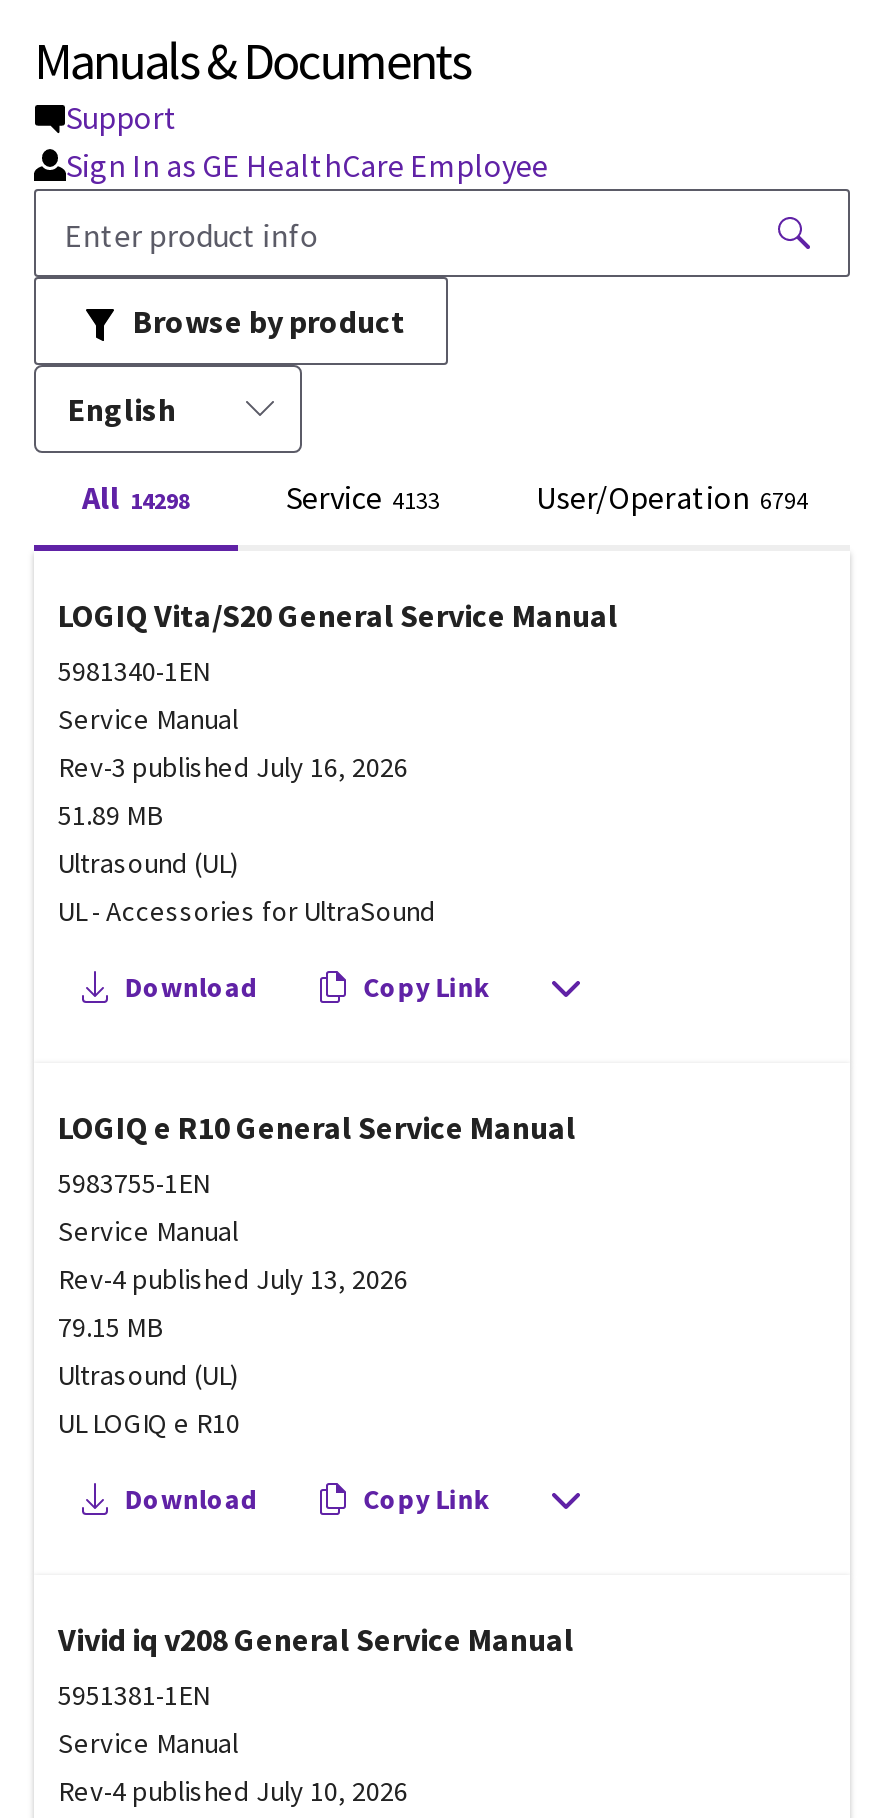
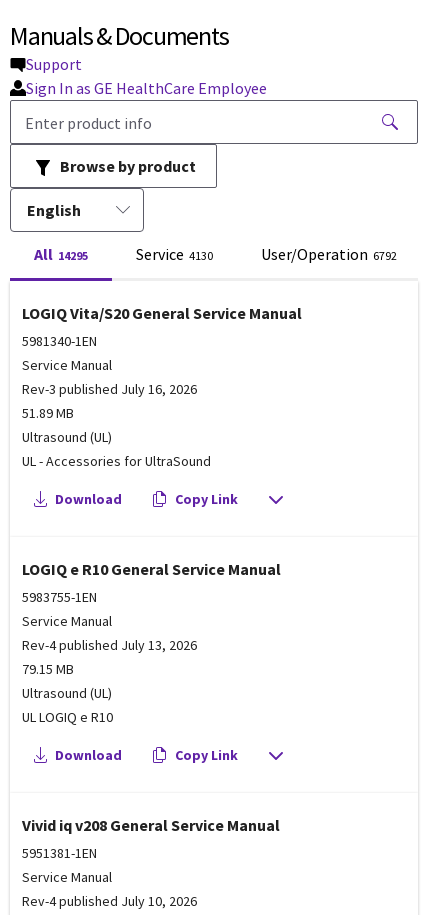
[82,477,190,517] All 14298 -> [34,244,88,264] All 14295
[286,477,440,517] Service 4133 -> [136,244,213,264] Service 4130
[536,477,808,517] User/Operation 6794 -> [261,244,397,264] User/Operation 6792

